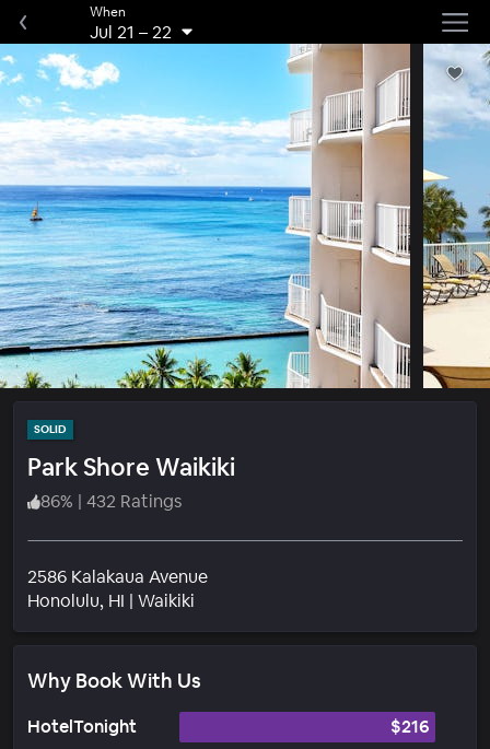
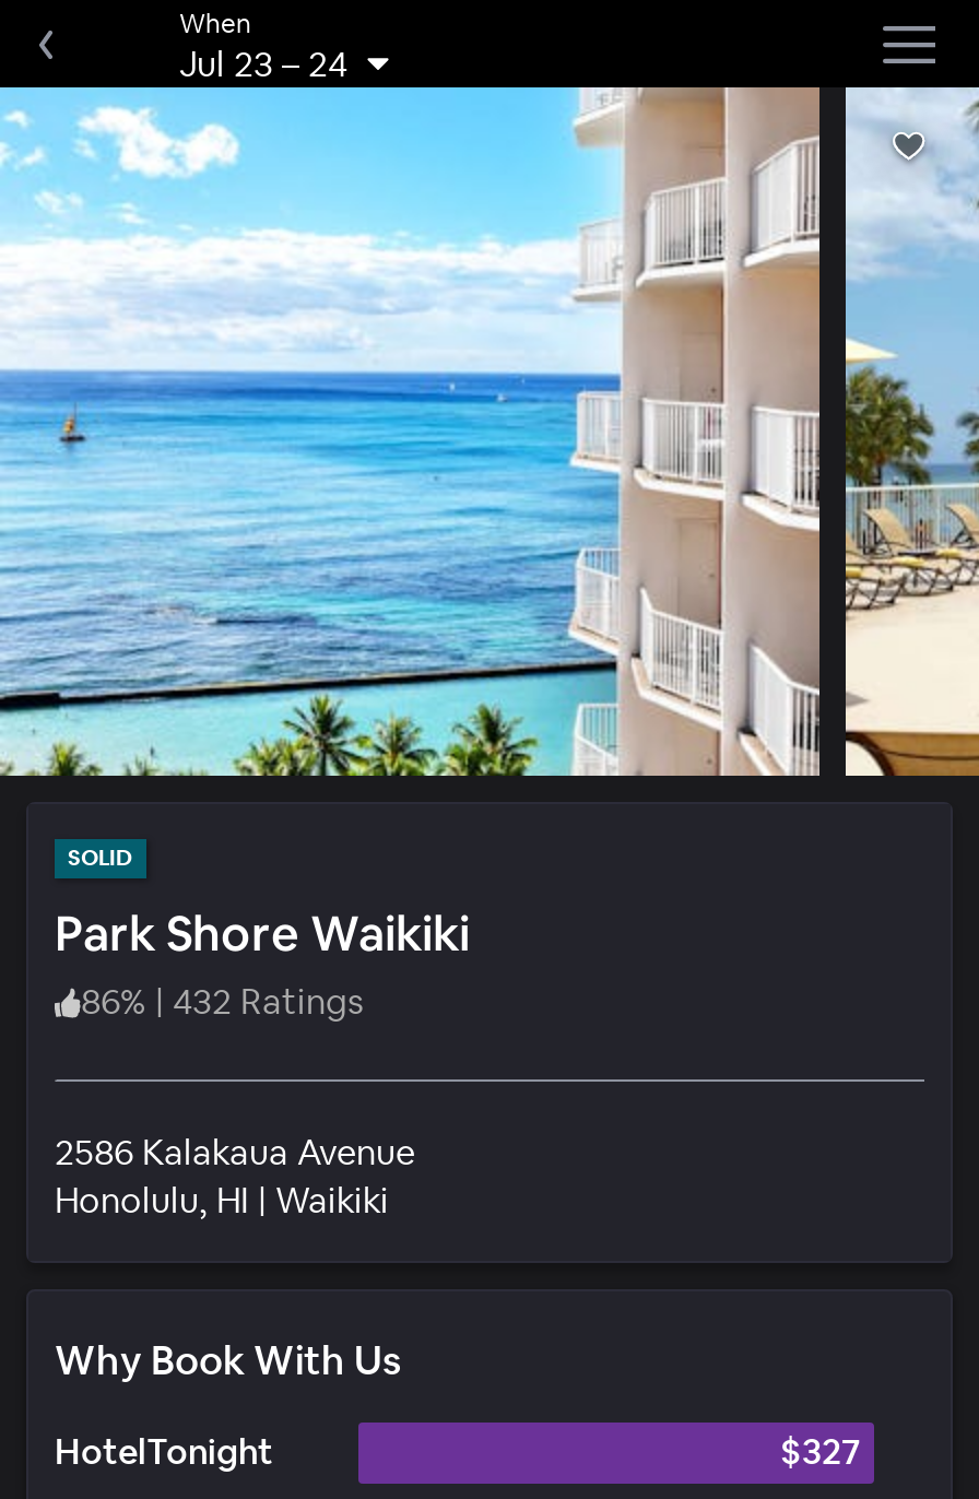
[90,20,172,43] Jul 21 – 22 -> [179,40,347,86] Jul 23 – 24
[391,715,429,738] $216 -> [780,1429,861,1475] $327

